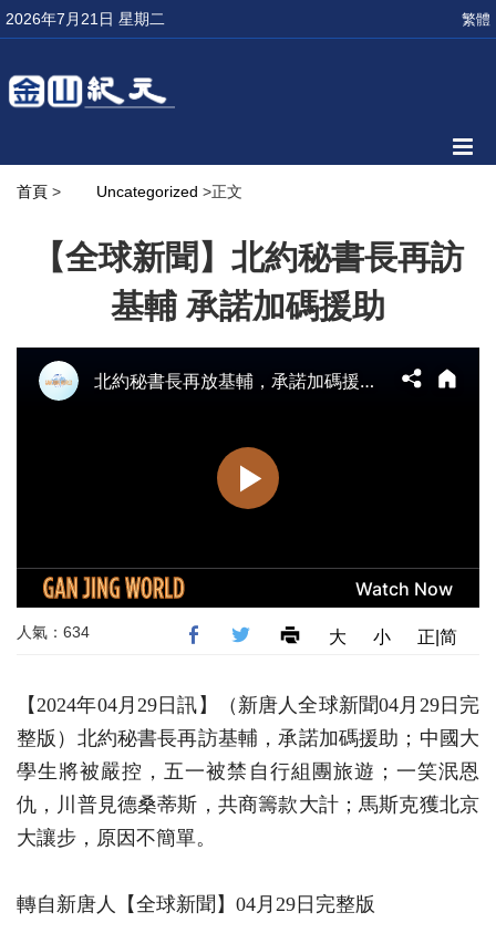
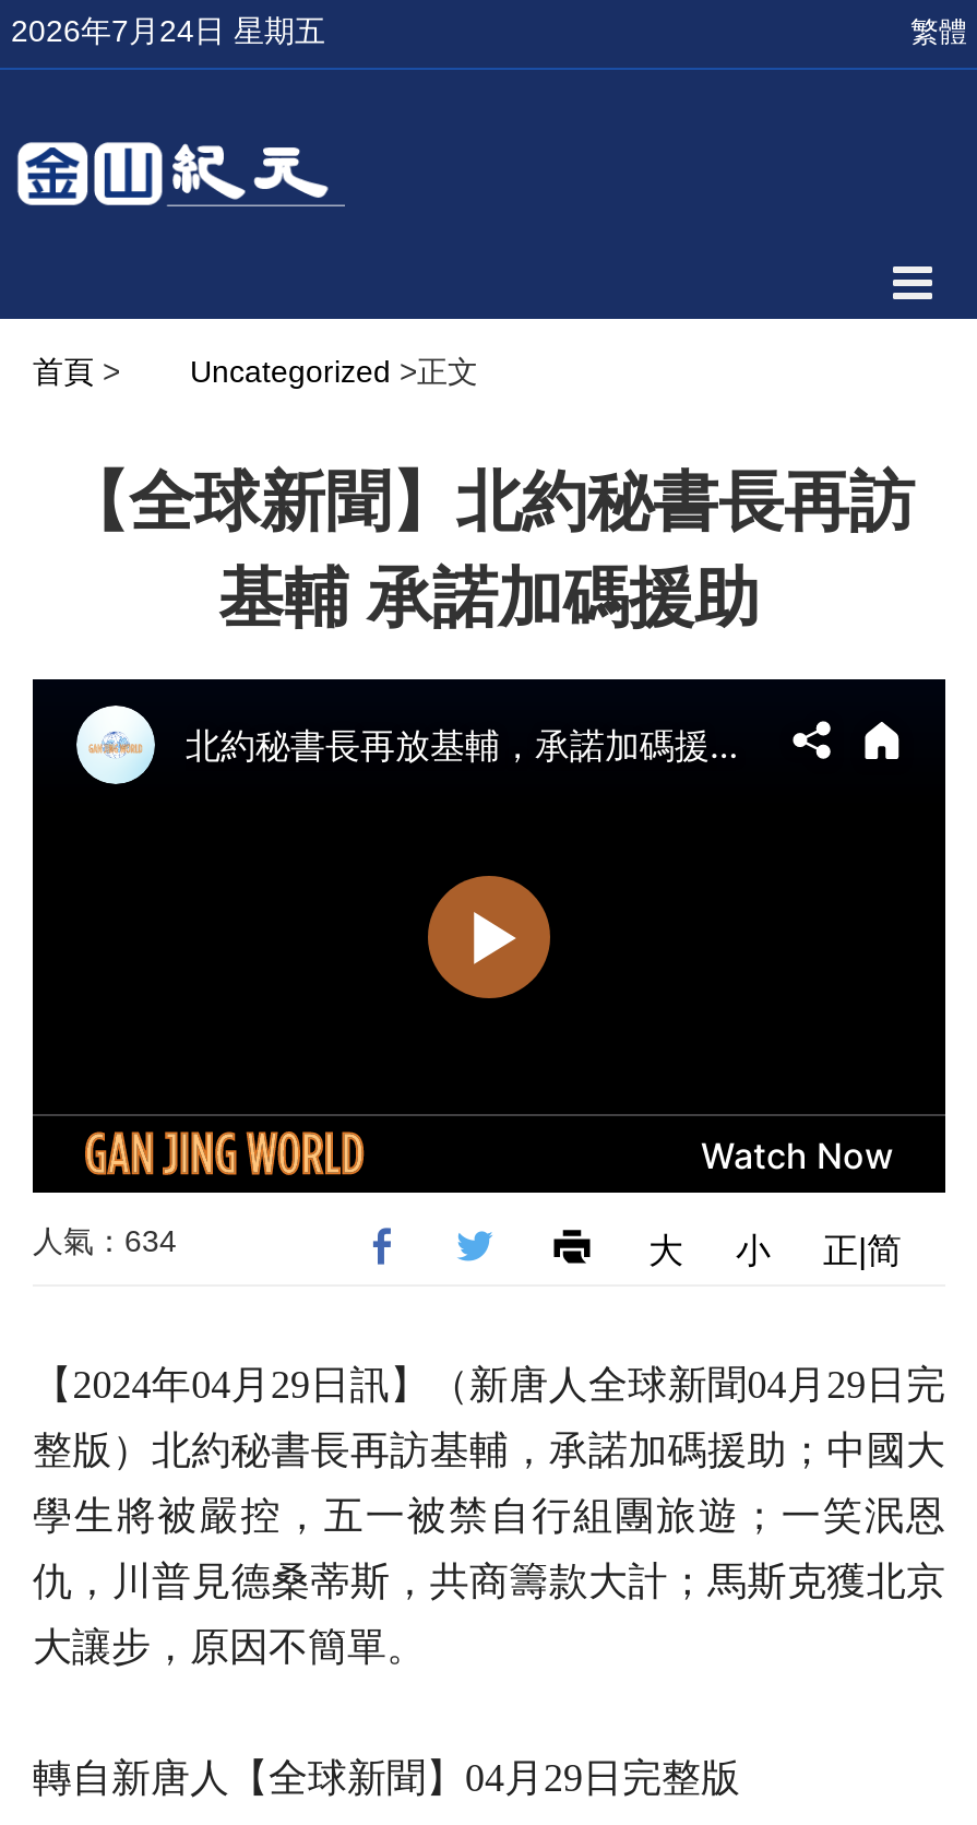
[6,10,165,28] 2026年7月21日 星期二 -> [11,13,325,48] 2026年7月24日 星期五

